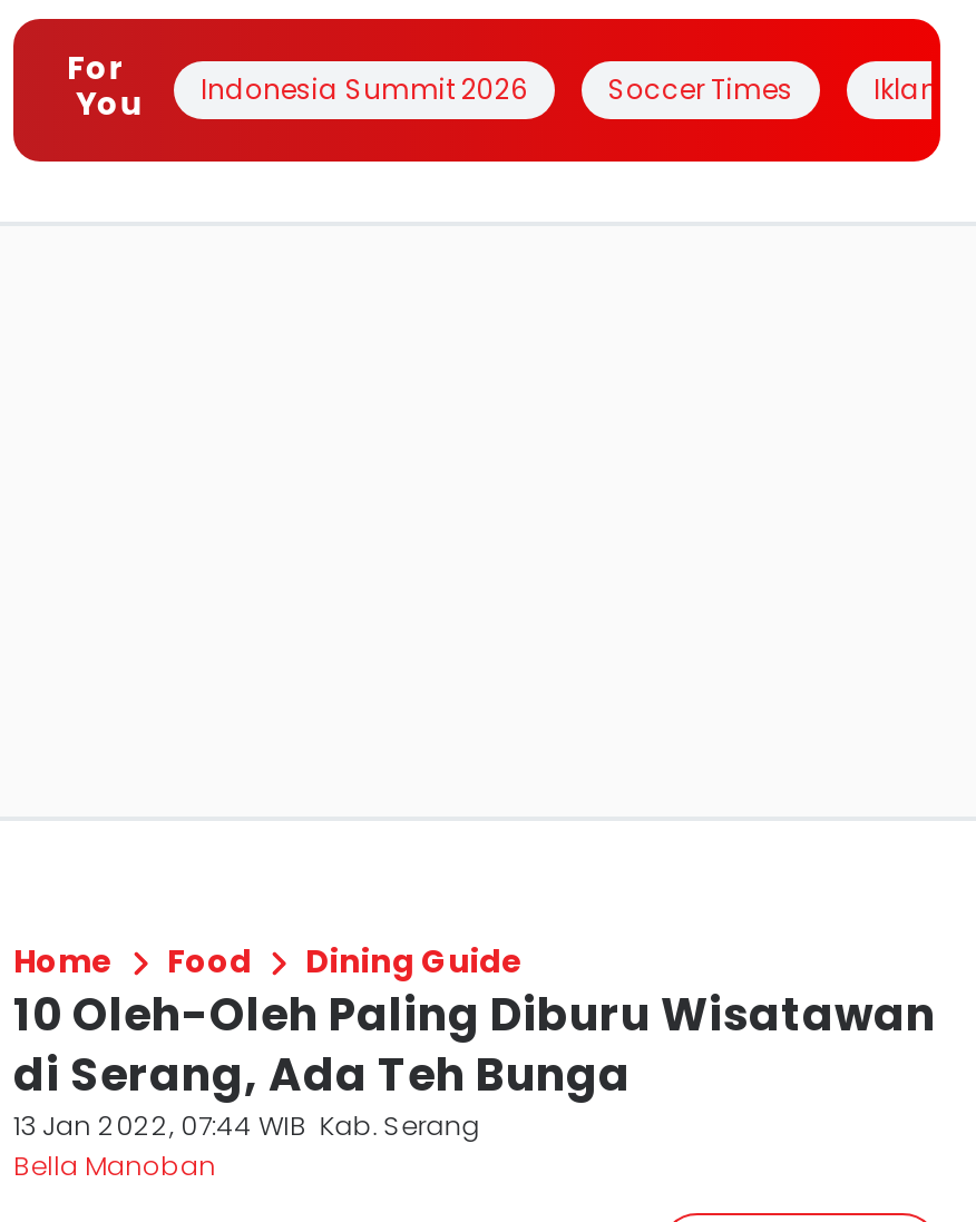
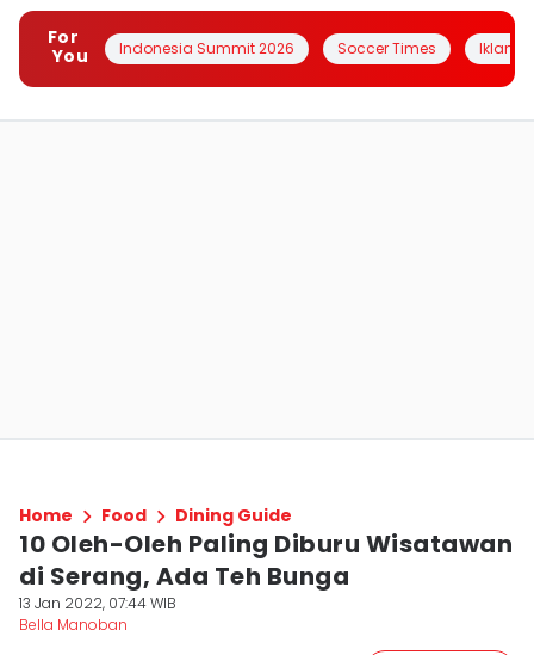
[13,1106,480,1144] 13 Jan 2022, 07:44 WIB Kab. Serang -> [19,593,176,613] 13 Jan 2022, 07:44 WIB

